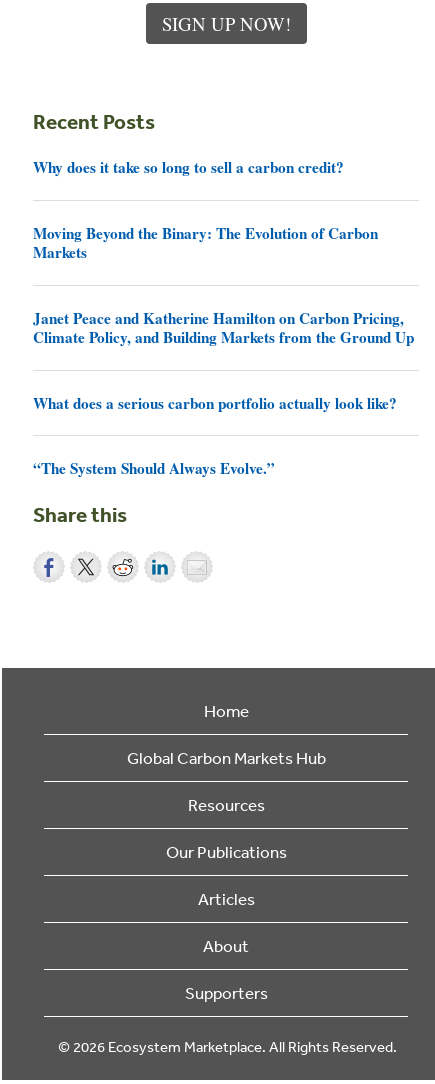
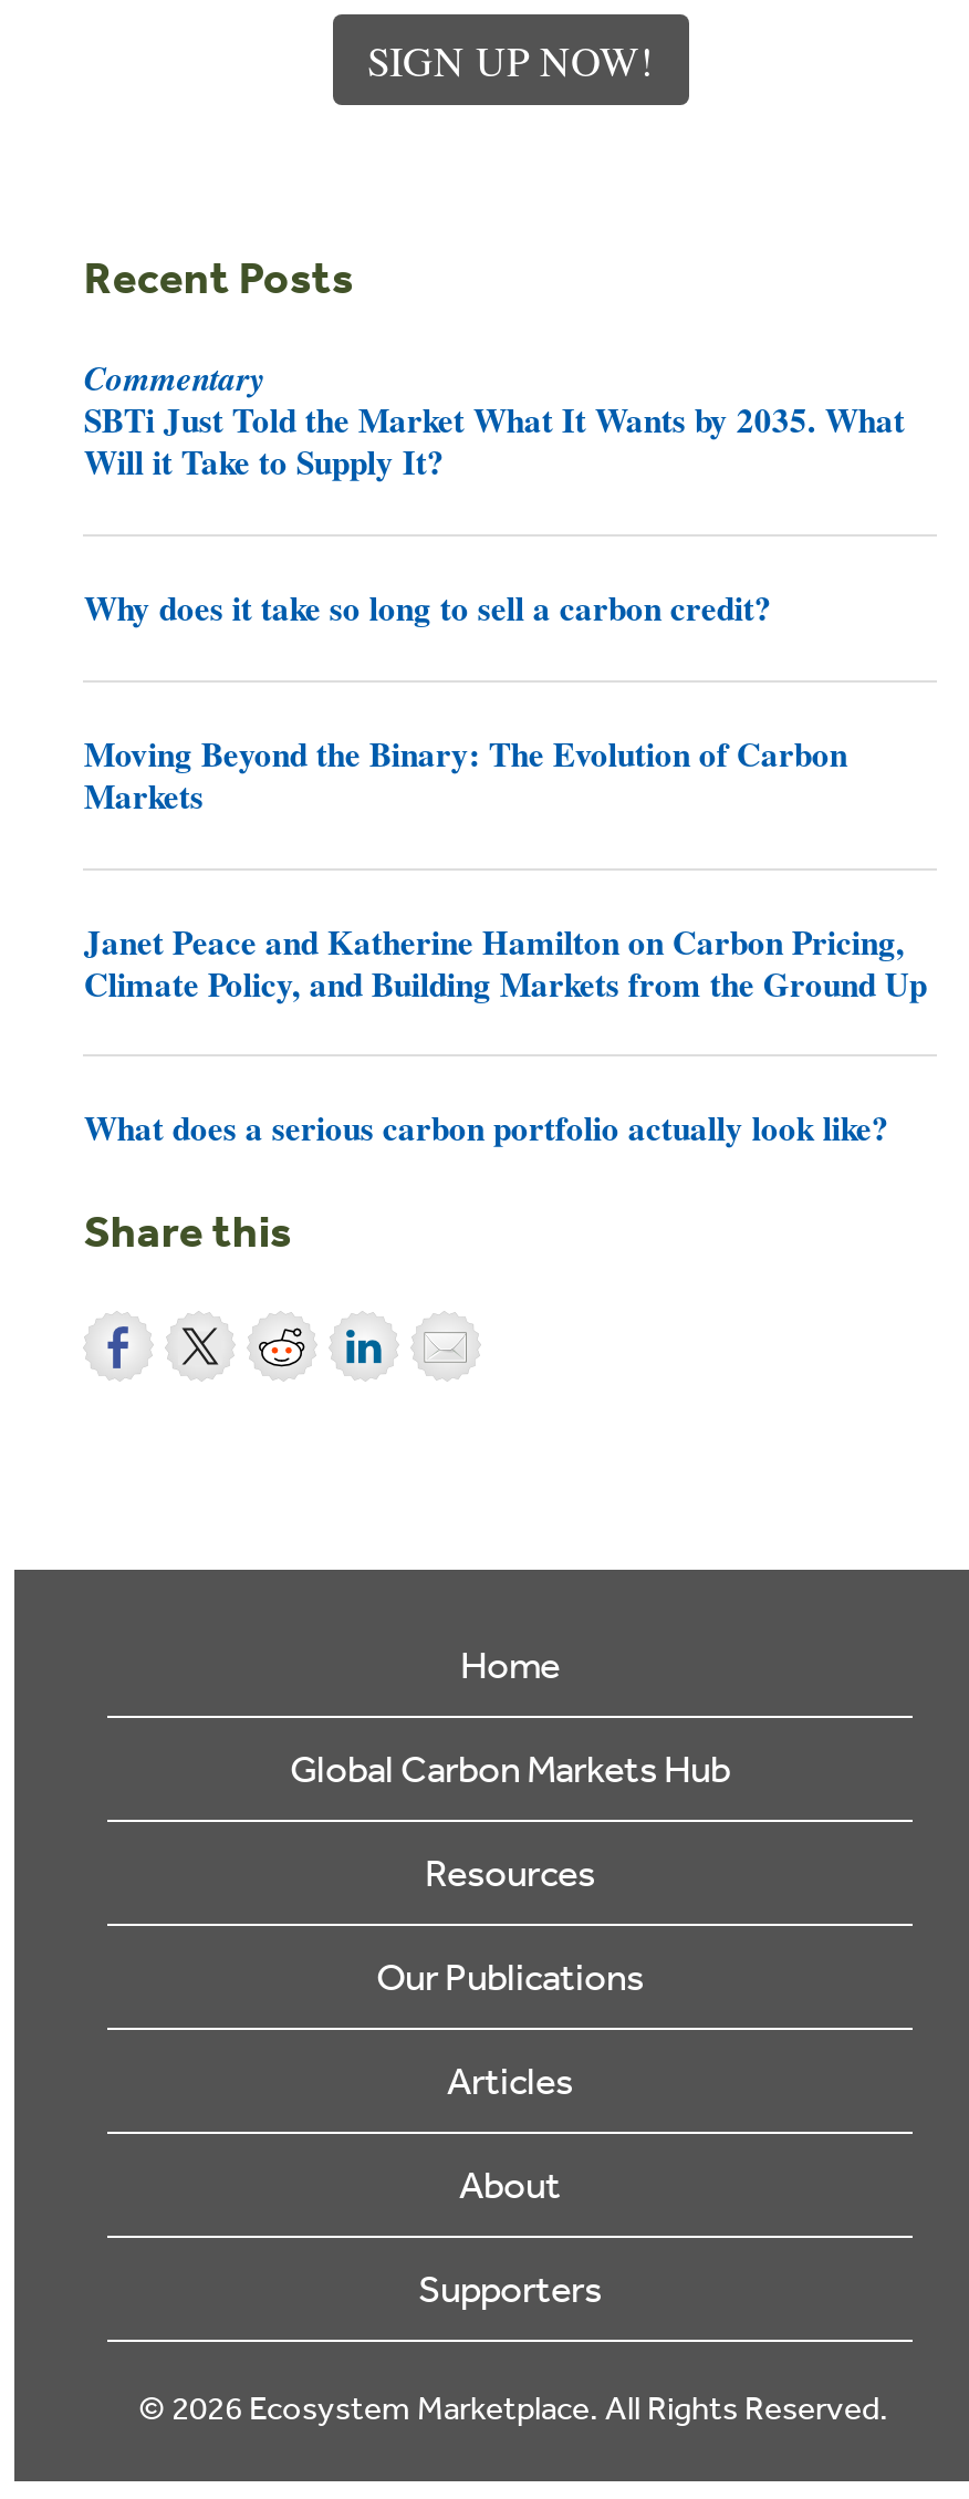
none -> [84,354,905,486] Commentary | SBTi Just Told the Market What It Wants by 2035. What | Will it Take to Supply It?
moved [33,156,414,414] -> [84,583,927,1152]: Why does it take so long to sell a carbon credit? | Moving Beyond the Binary: The Evolution of Carbon | Markets | Janet Peace and Katherine Hamilton on Carbon Pricing, | Climate Policy, and Building Markets from the Ground Up | What does a serious carbon portfolio actually look like?
[33,457,275,479] “The System Should Always Evolve.” -> none

